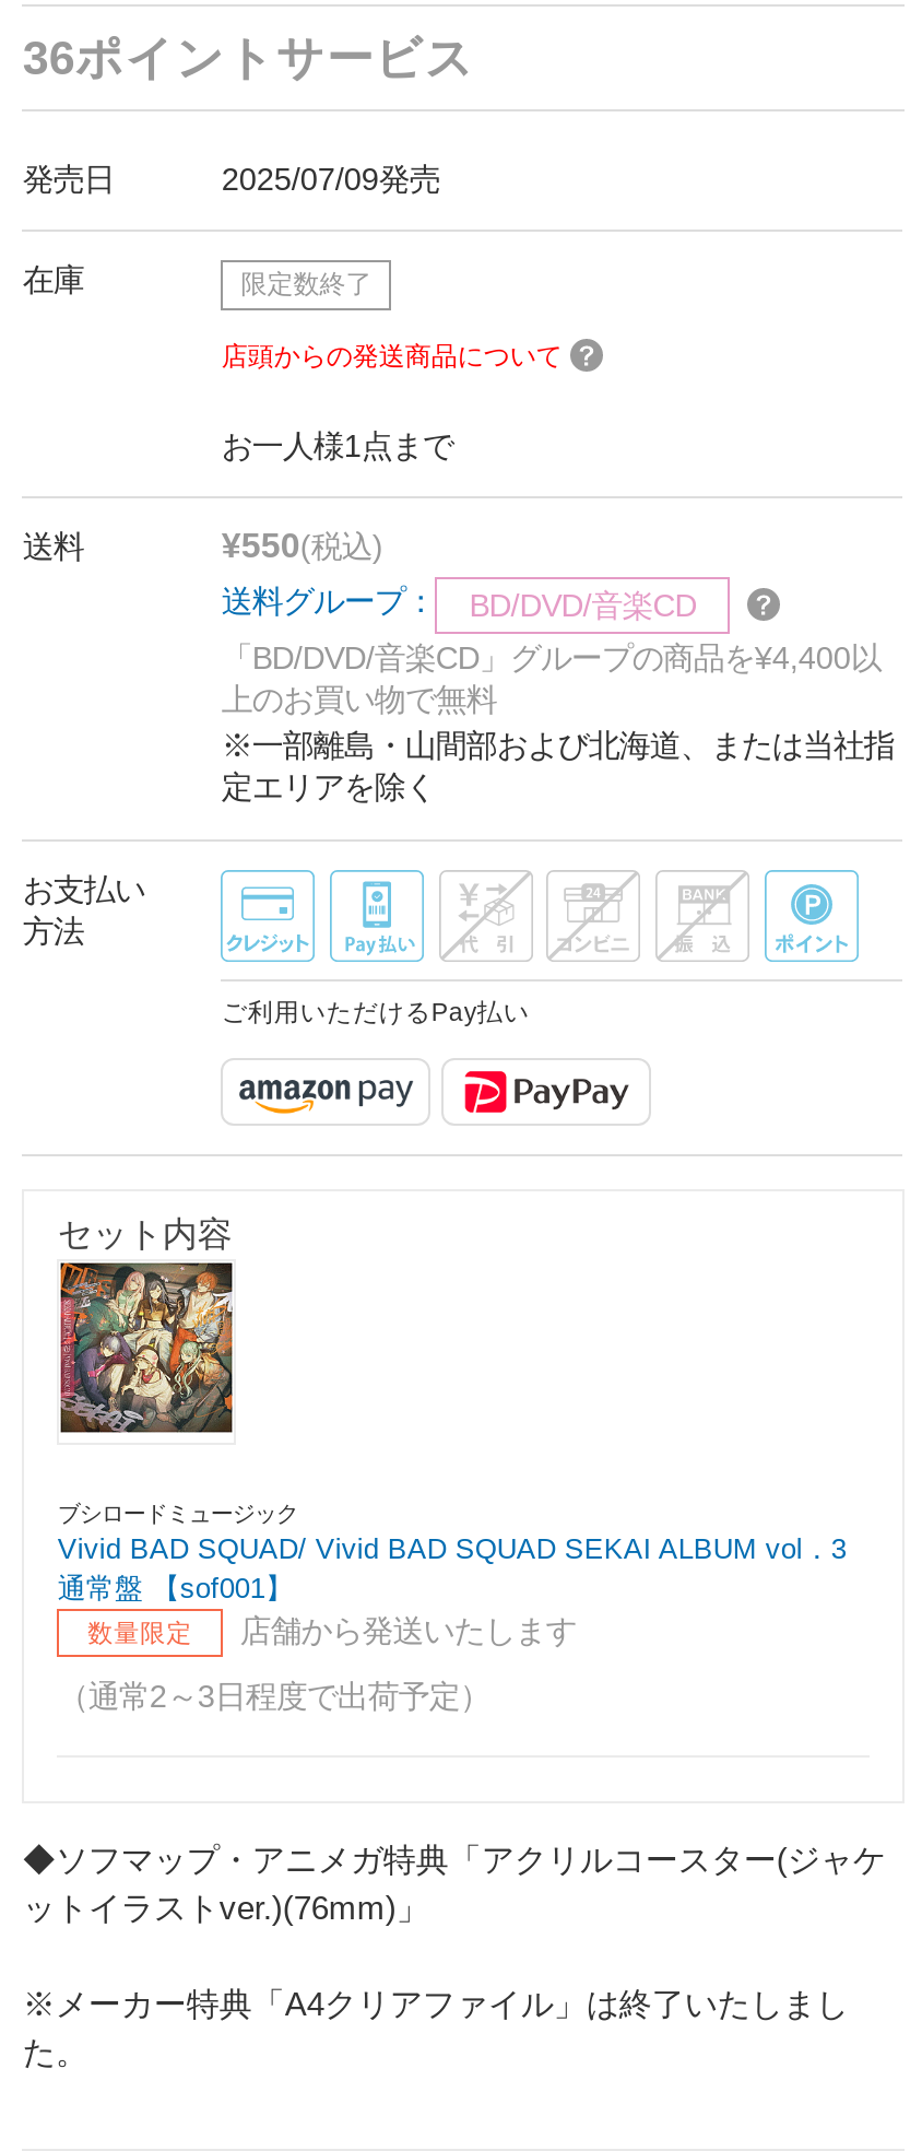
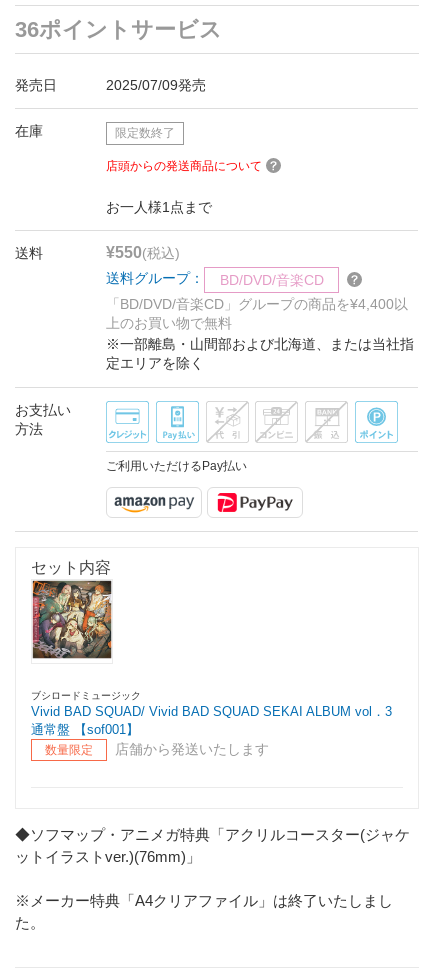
[58,1679,490,1714] （通常2～3日程度で出荷予定） -> none

